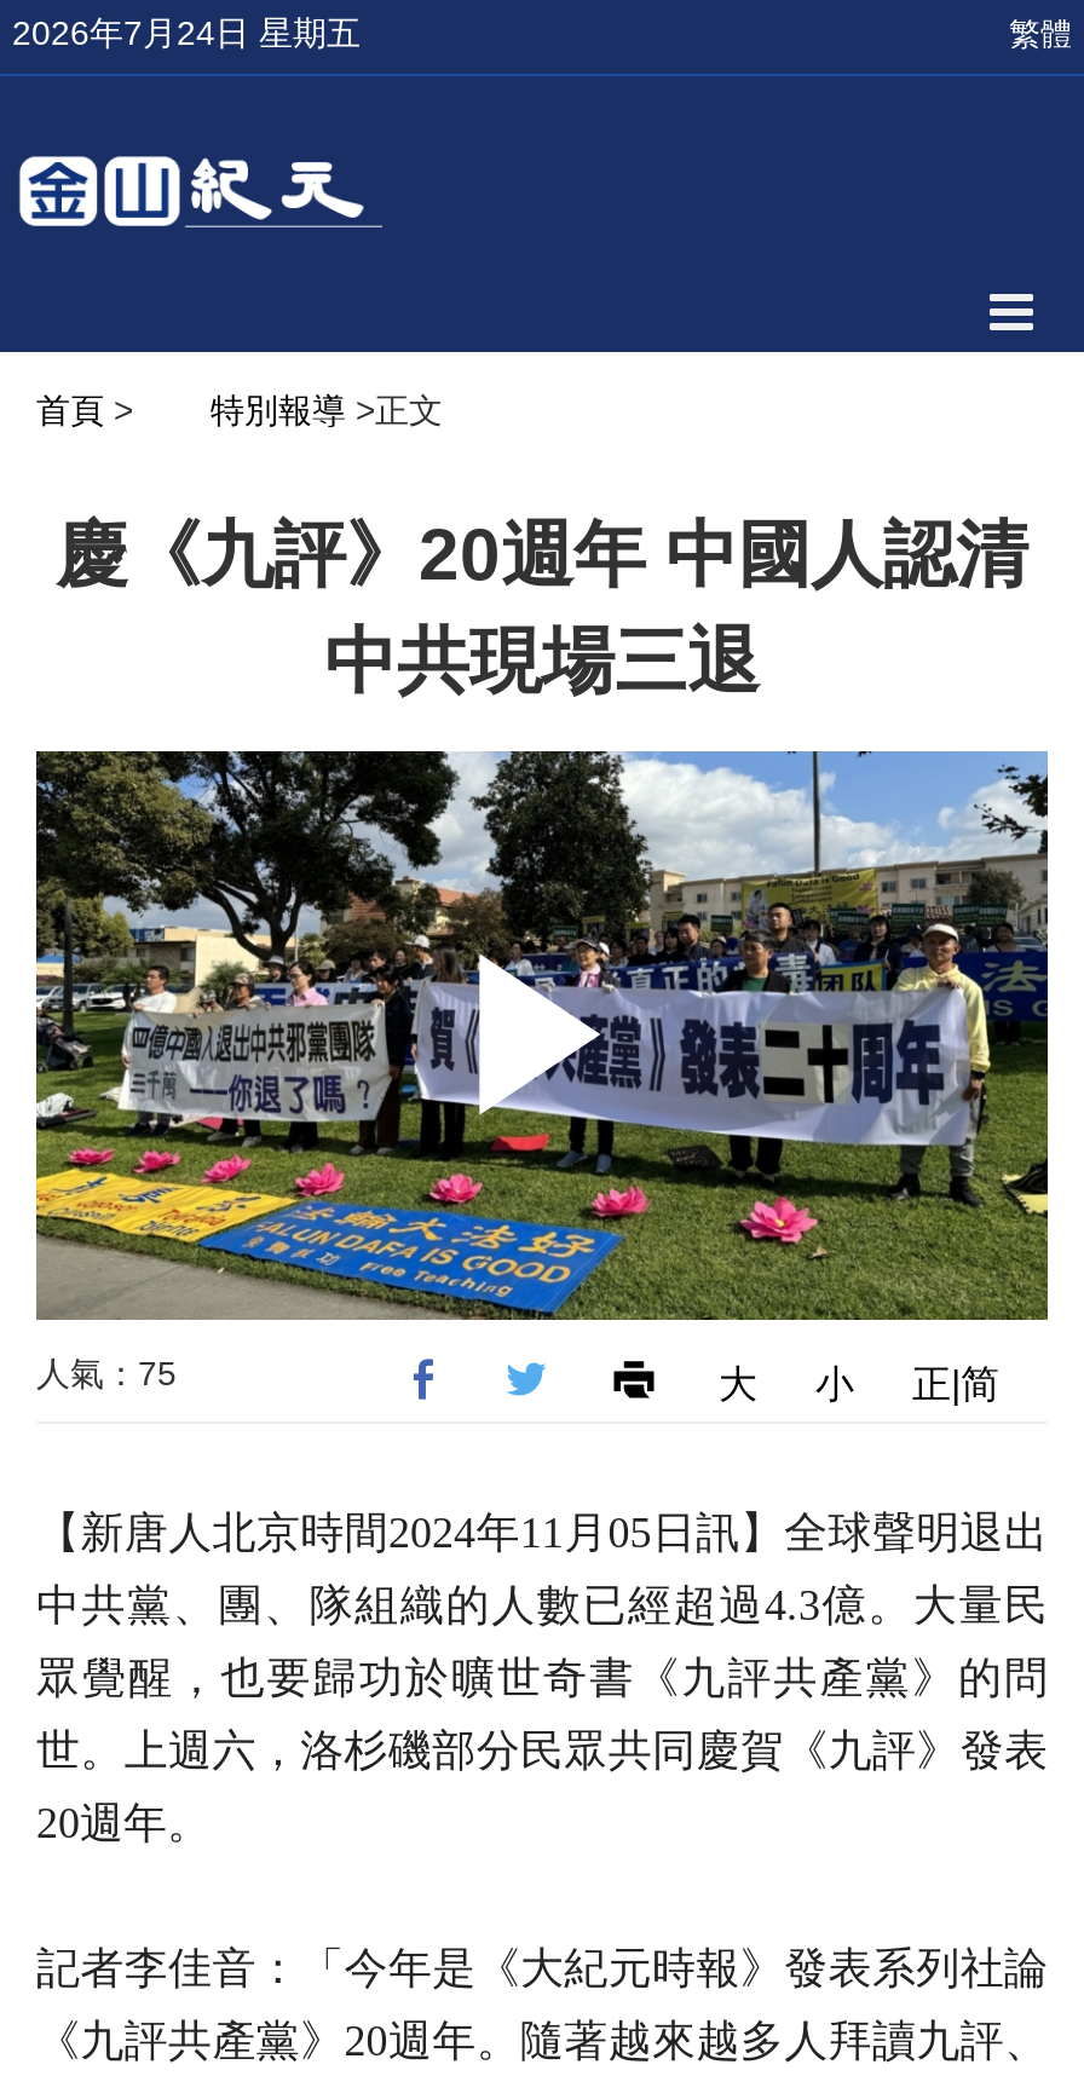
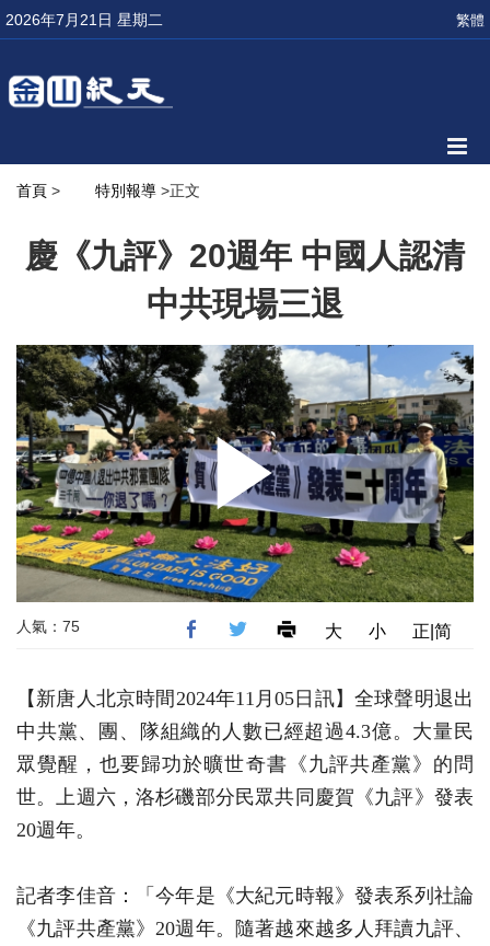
[12,13,361,52] 2026年7月24日 星期五 -> [5,11,163,28] 2026年7月21日 星期二

